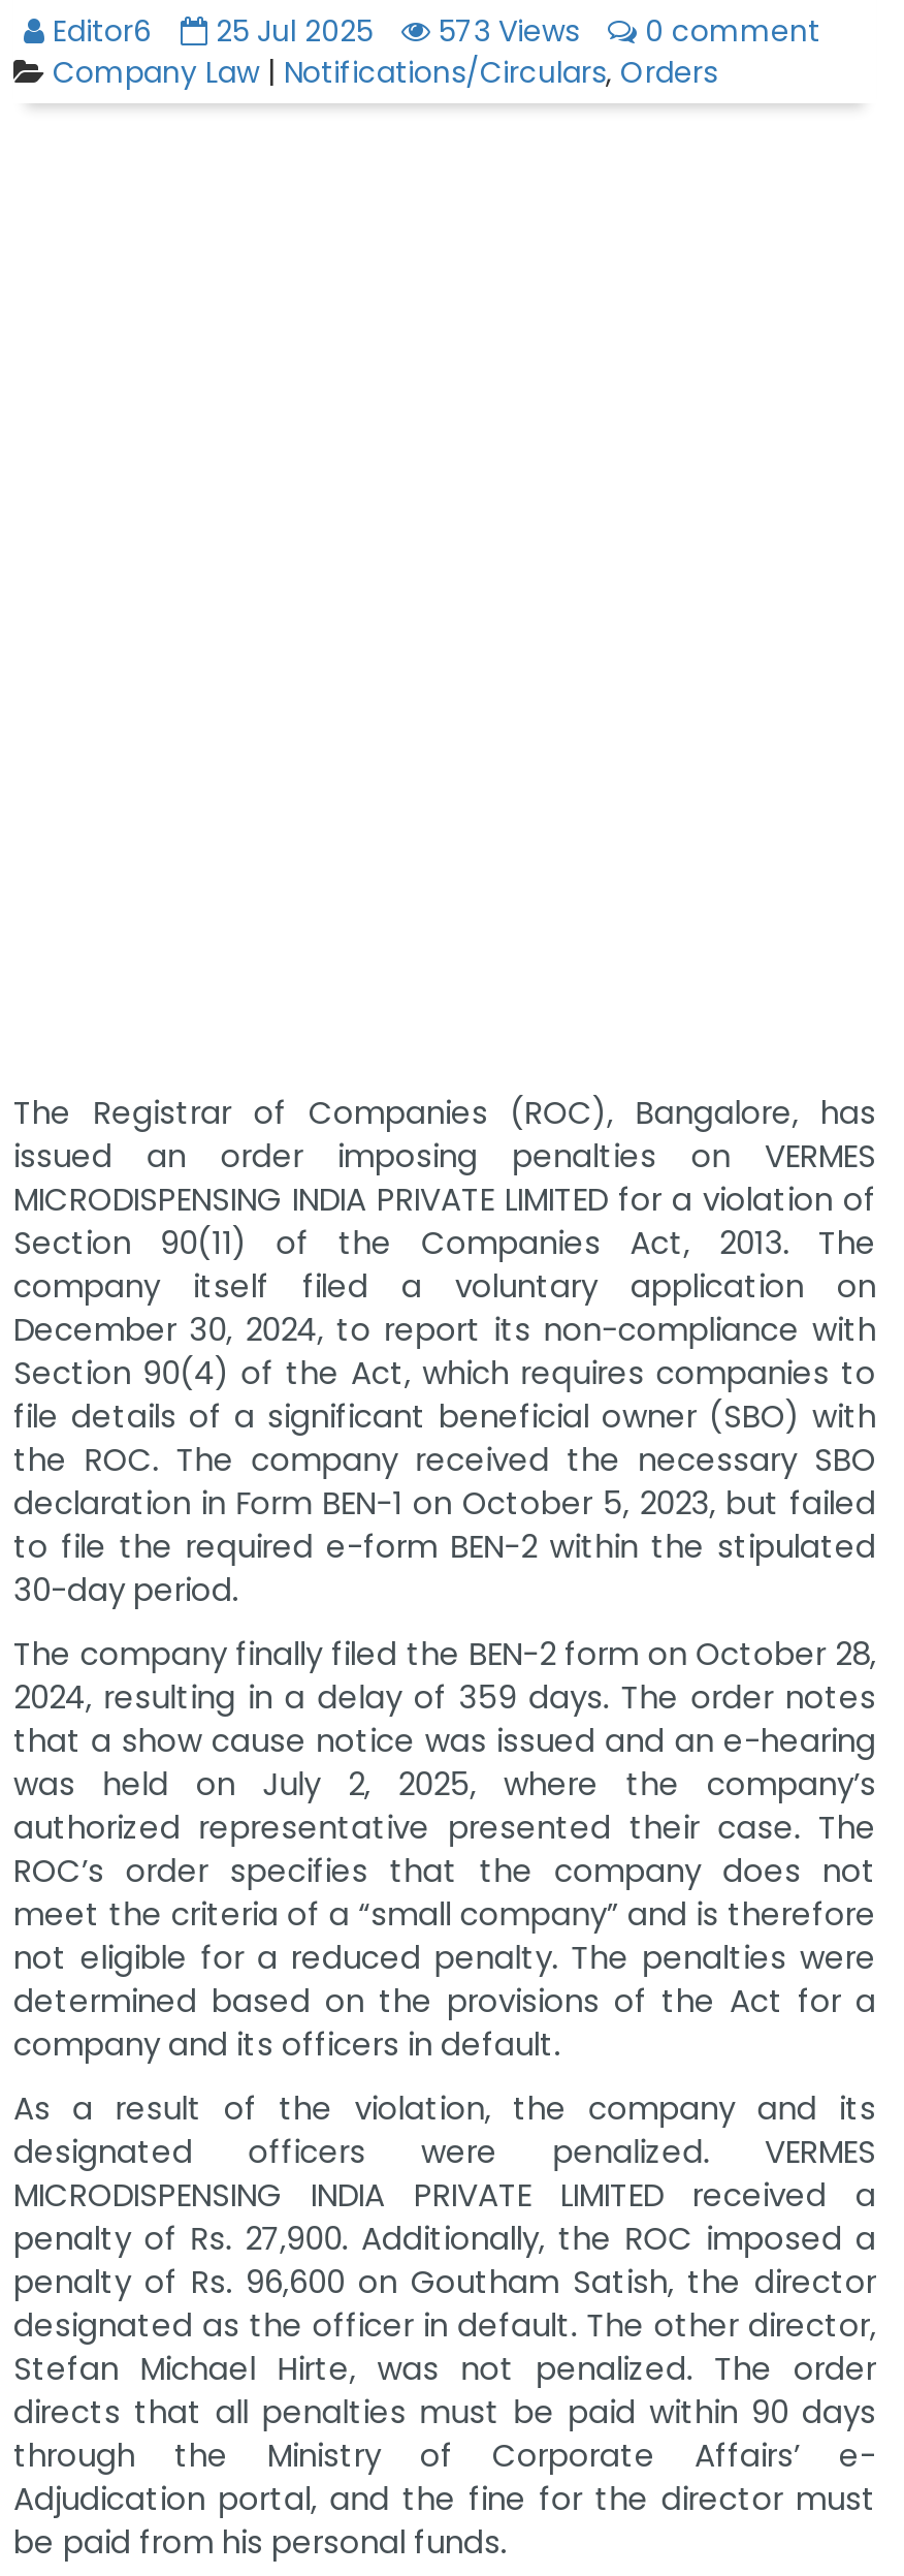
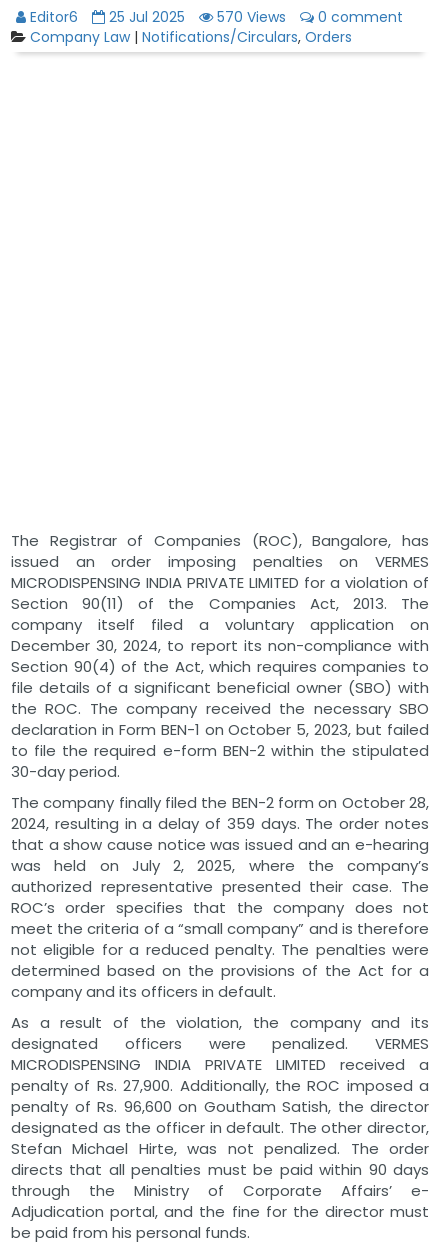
[44,10,820,52] Editor6 25 Jul 2025 573 Views 0 comment -> [26,7,403,27] Editor6 25 Jul 2025 570 Views 0 comment

